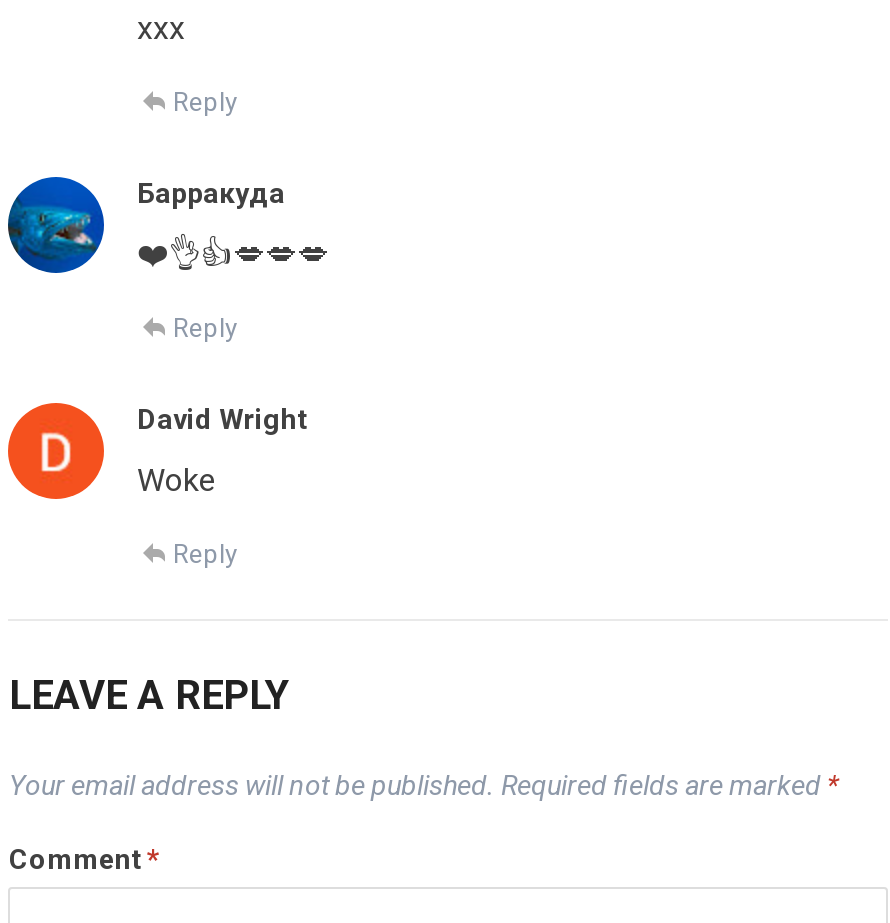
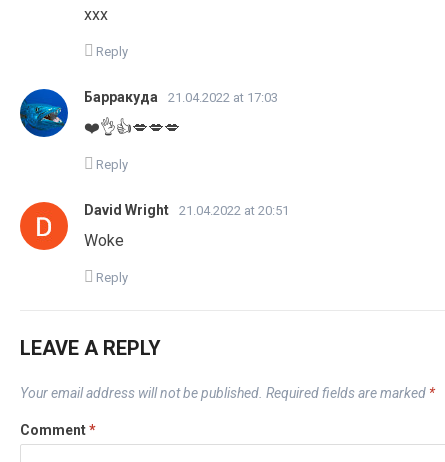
[6,175,108,275] [image] -> [4,88,54,138] [image]
none -> [168,90,278,105] 21.04.2022 at 17:03
[6,401,108,501] [image] -> [4,201,54,251] [image]
none -> [179,203,289,218] 21.04.2022 at 20:51

